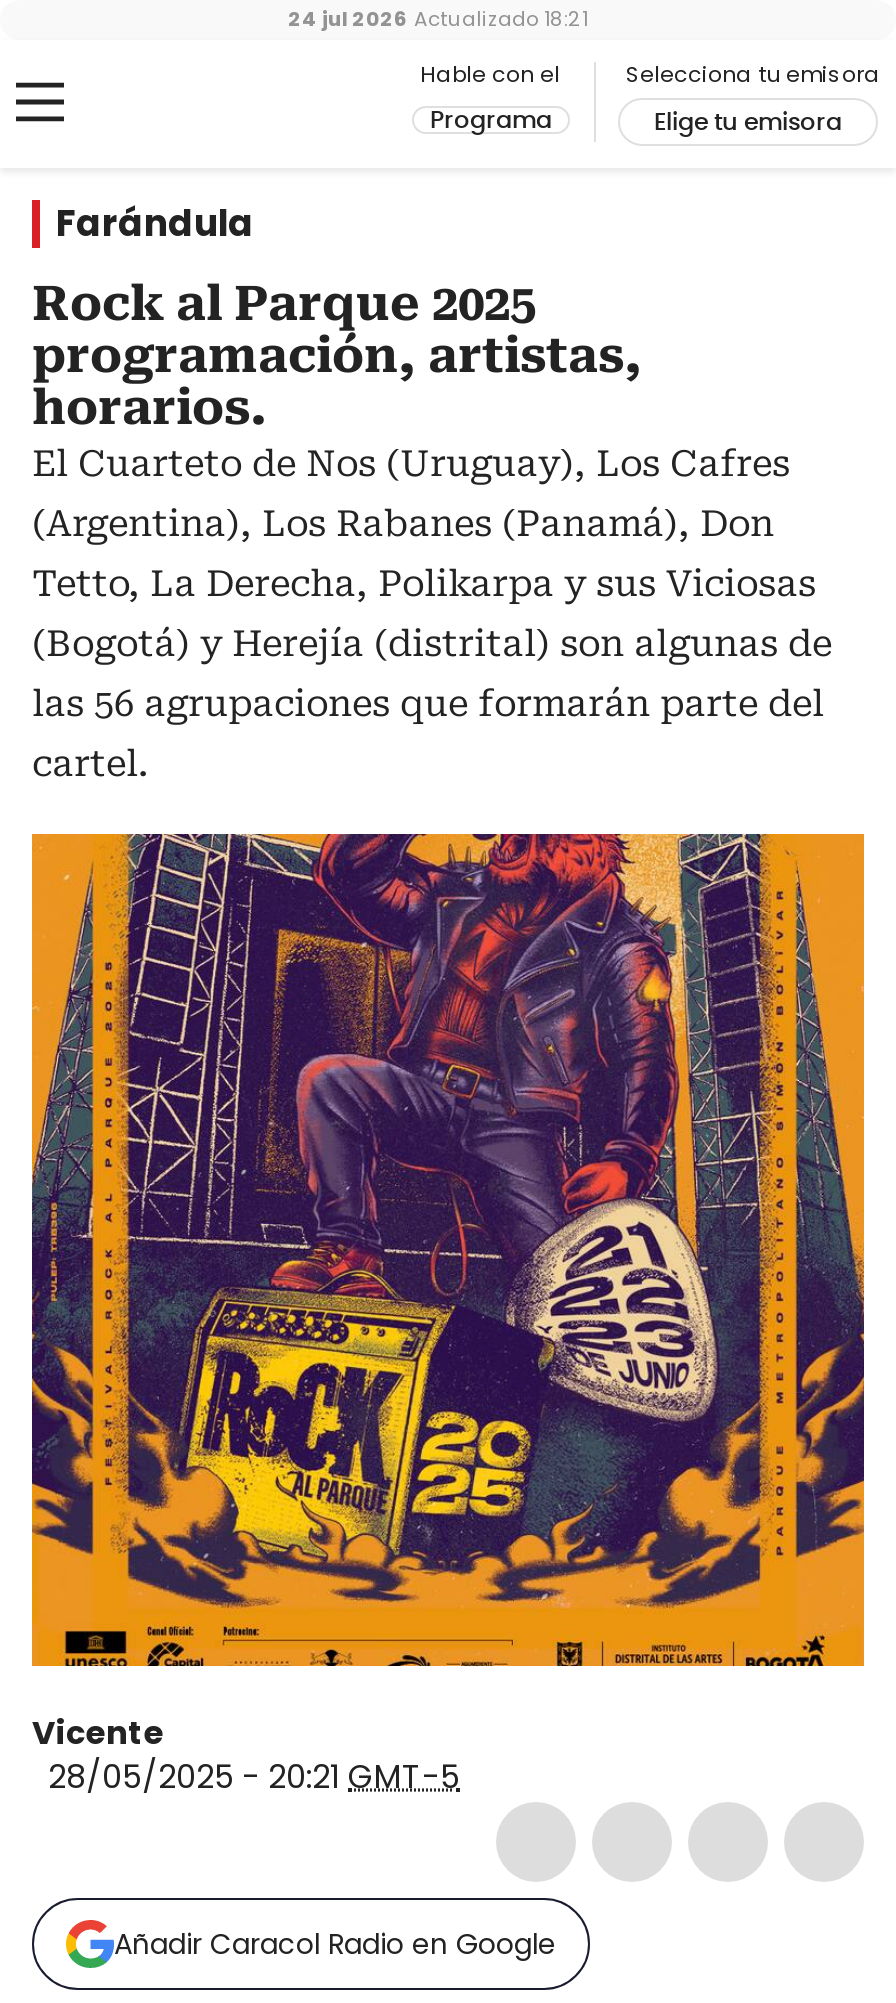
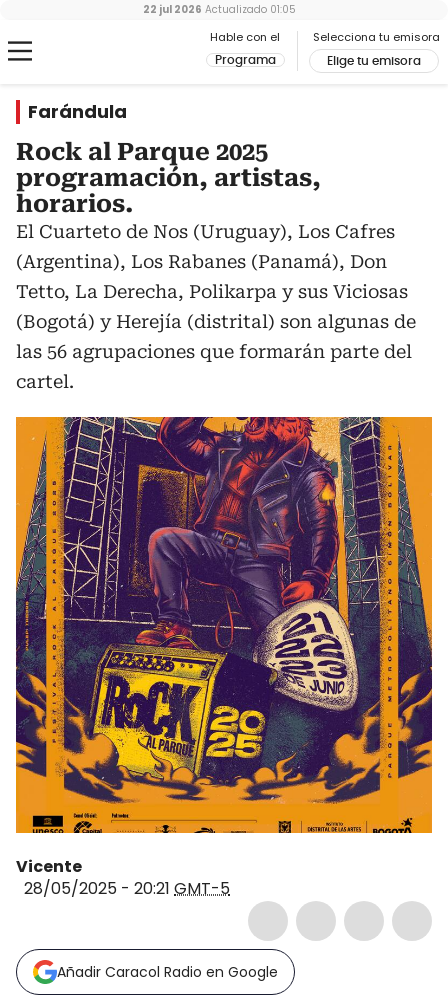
[288,4,588,34] 24 jul 2026 Actualizado 18:21 -> [142,2,295,17] 22 jul 2026 Actualizado 01:05

